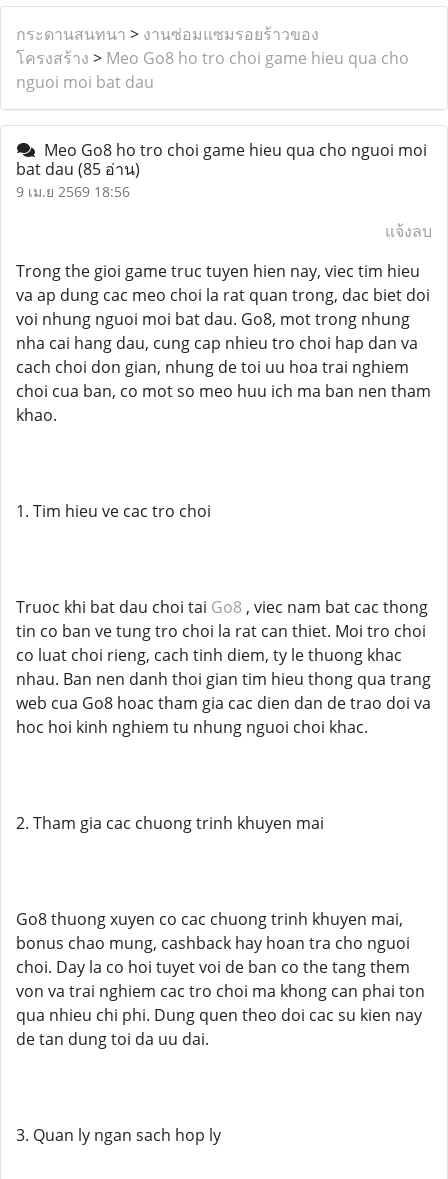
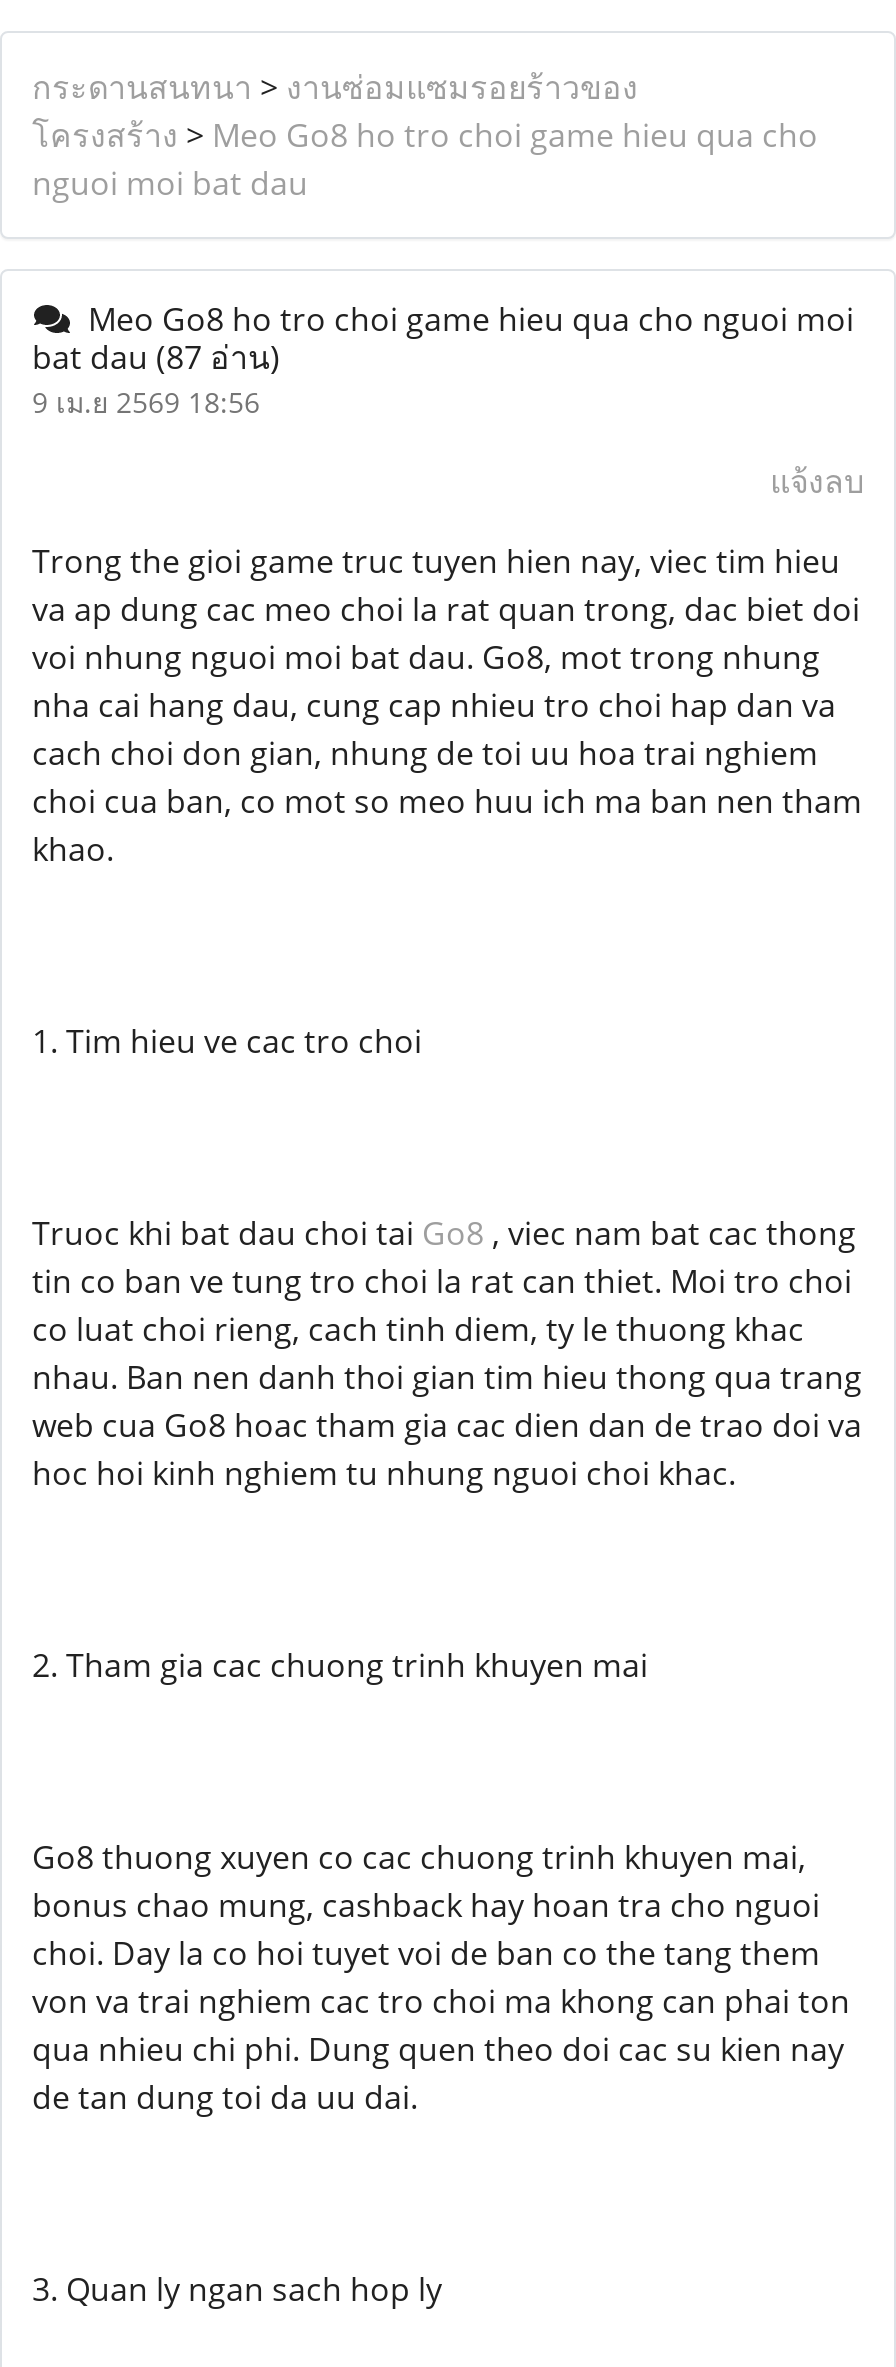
[16,158,140,180] bat dau (85 อ่าน) -> [32,335,280,379] bat dau (87 อ่าน)

